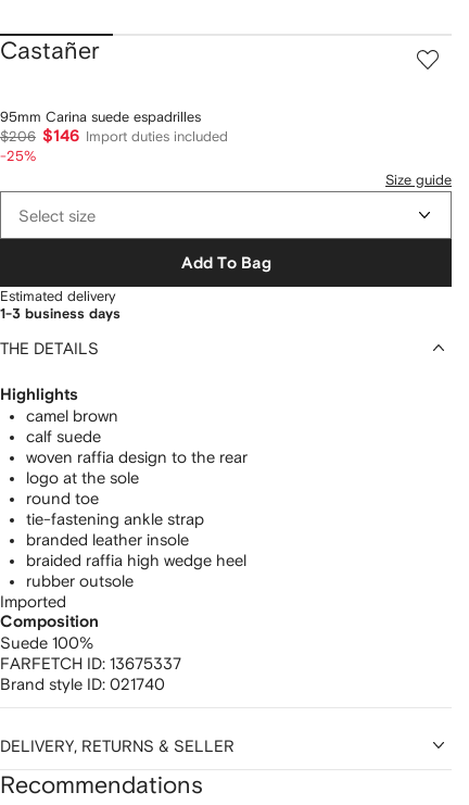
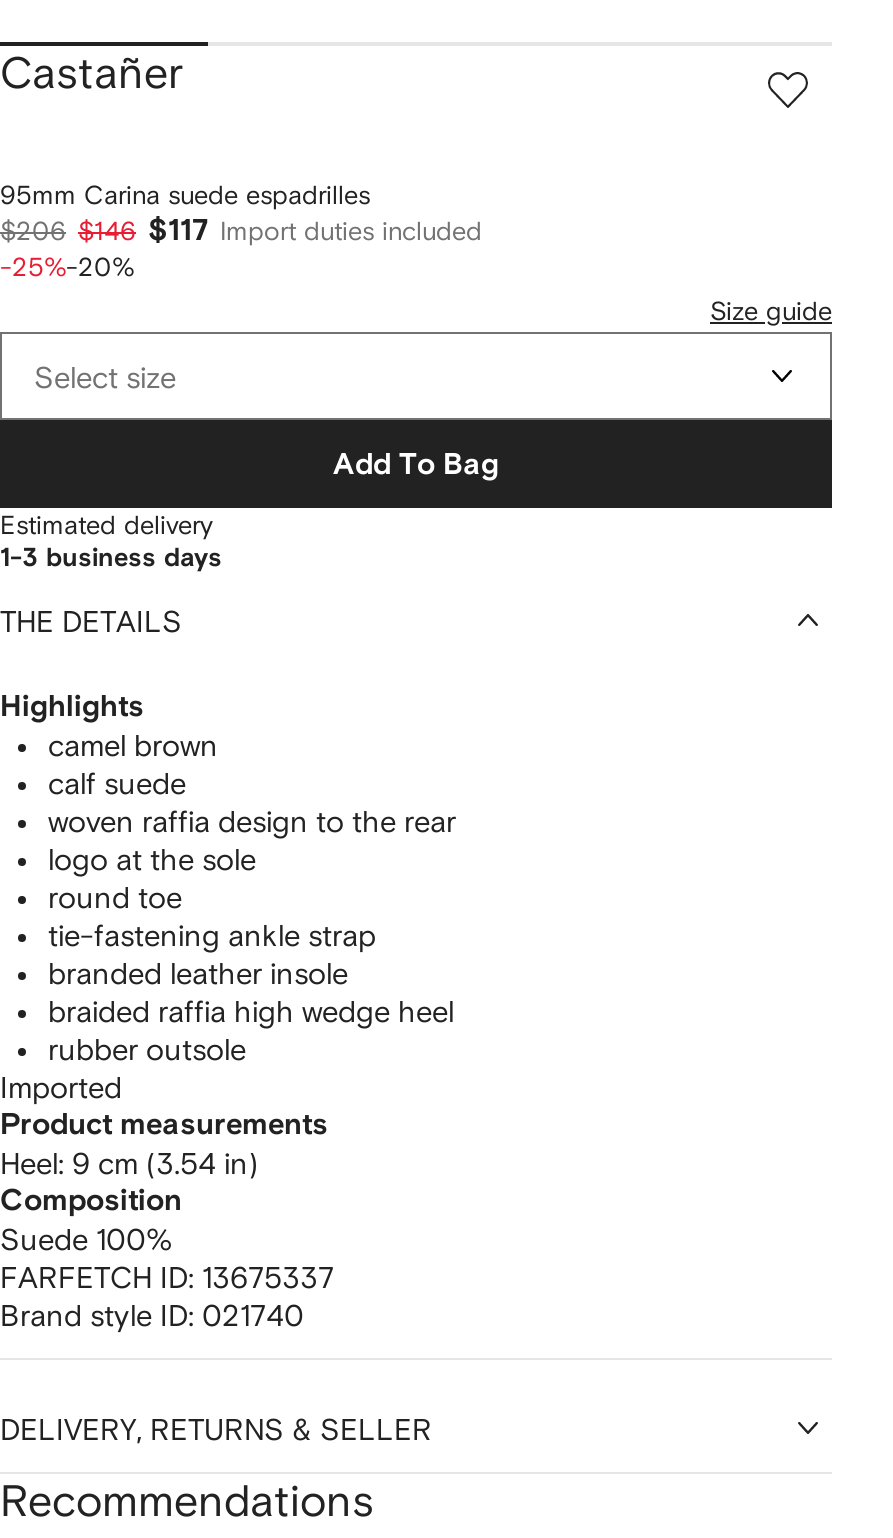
[0,128,228,163] $206 $146 Import duties included | -25% -> [0,216,482,280] $206 $146 $117 Import duties included | -25%-20%
none -> [0,1110,328,1178] Product measurements | heel: 9 cm (3.54 in)

